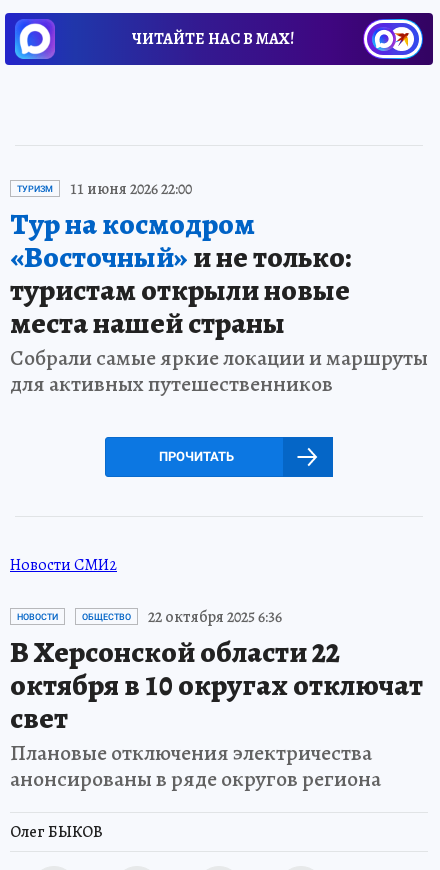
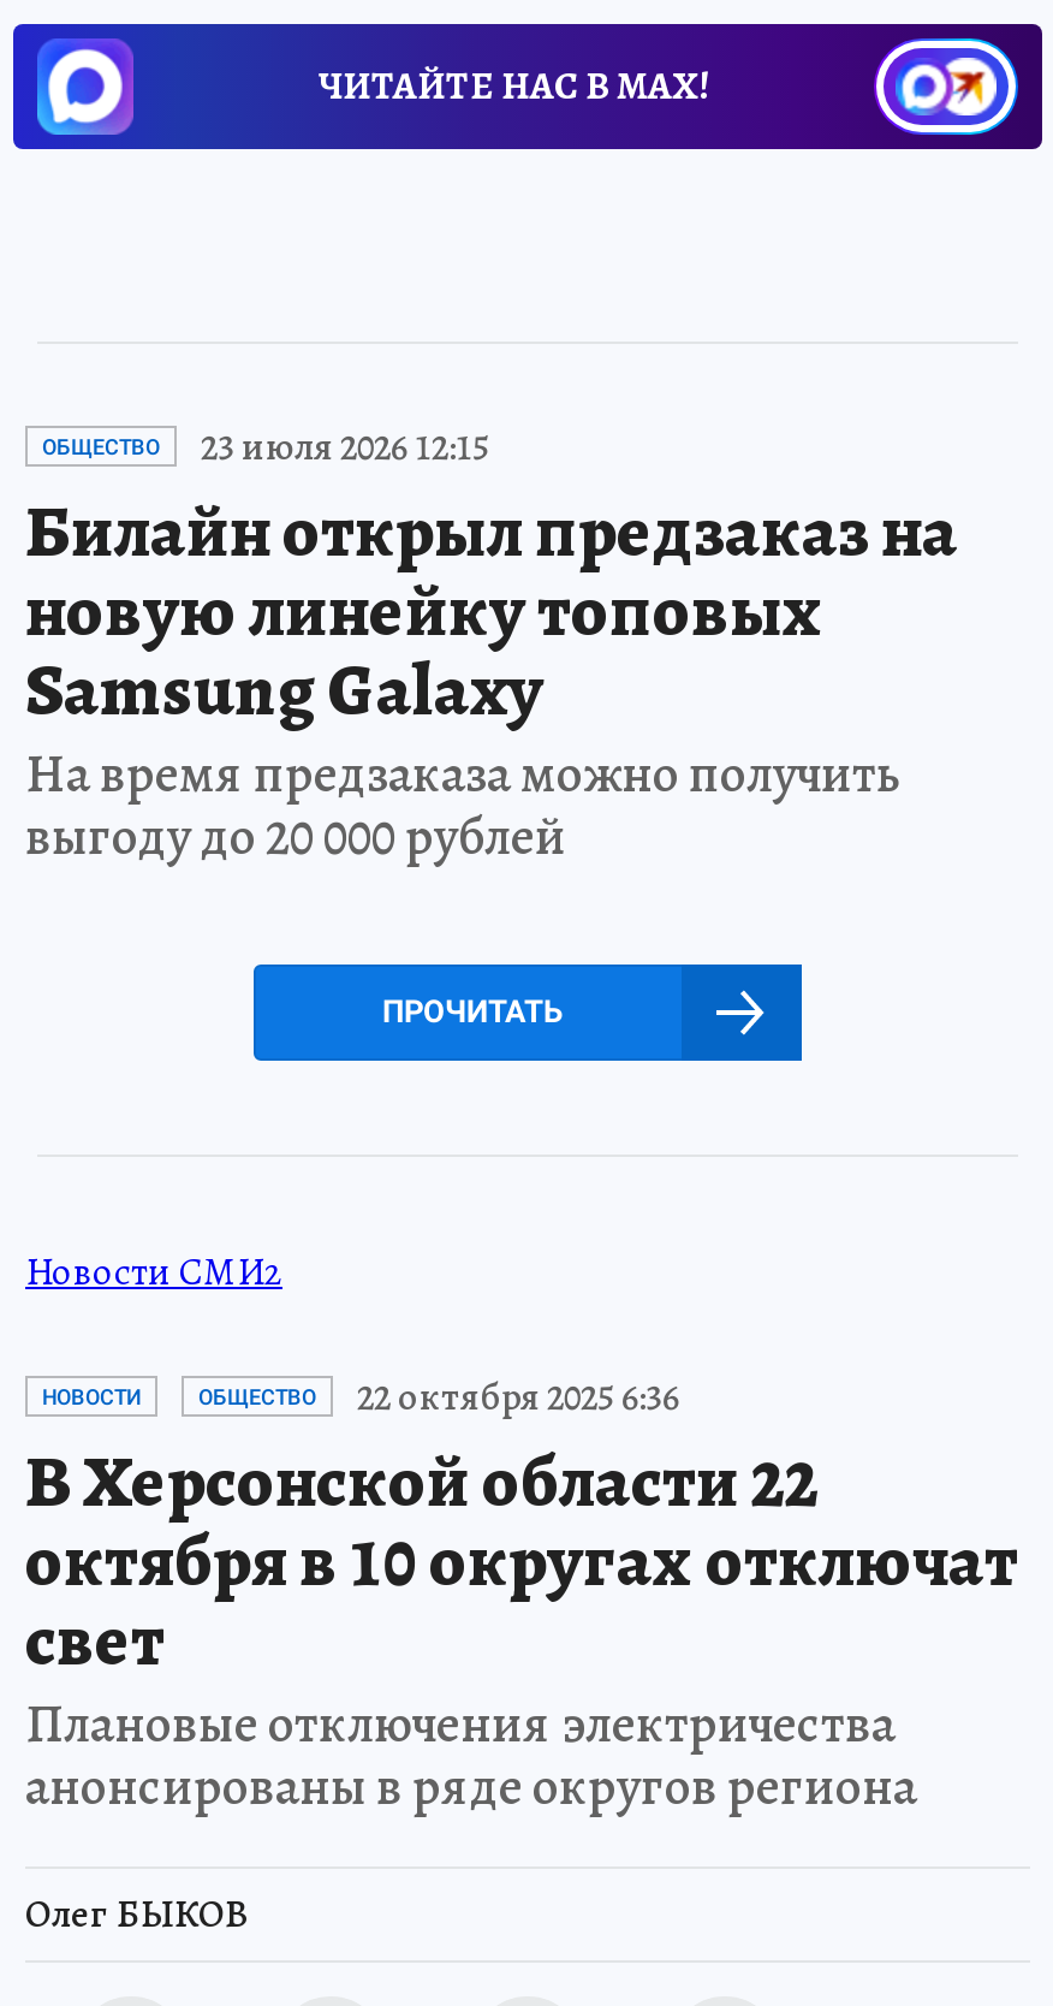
[10,178,428,399] ТУРИЗМ | 11 июня 2026 22:00 | Тур на космодром | «Восточный»и не только: | туристам открыли новые | места нашей страны | Собрали самые яркие локации и маршруты | для активных путешественников -> [25,420,958,872] ОБЩЕСТВО | 23 июля 2026 12:15 | Билайн открыл предзаказ на | новую линейку топовых | Samsung Galaxy | На время предзаказа можно получить | выгоду до 20 000 рублей

